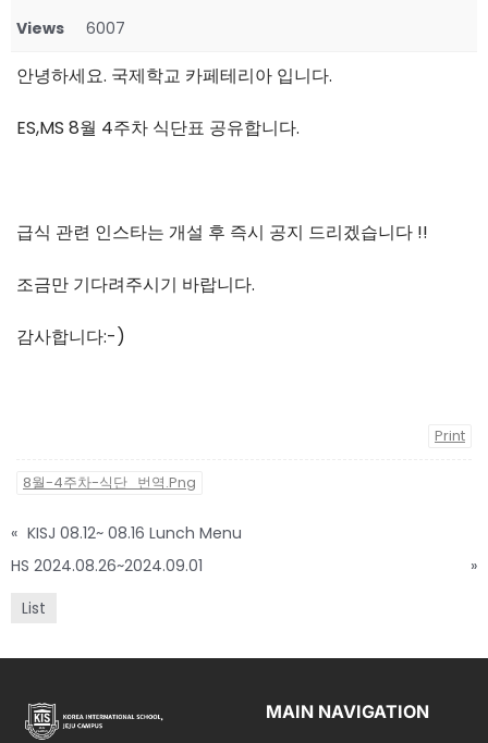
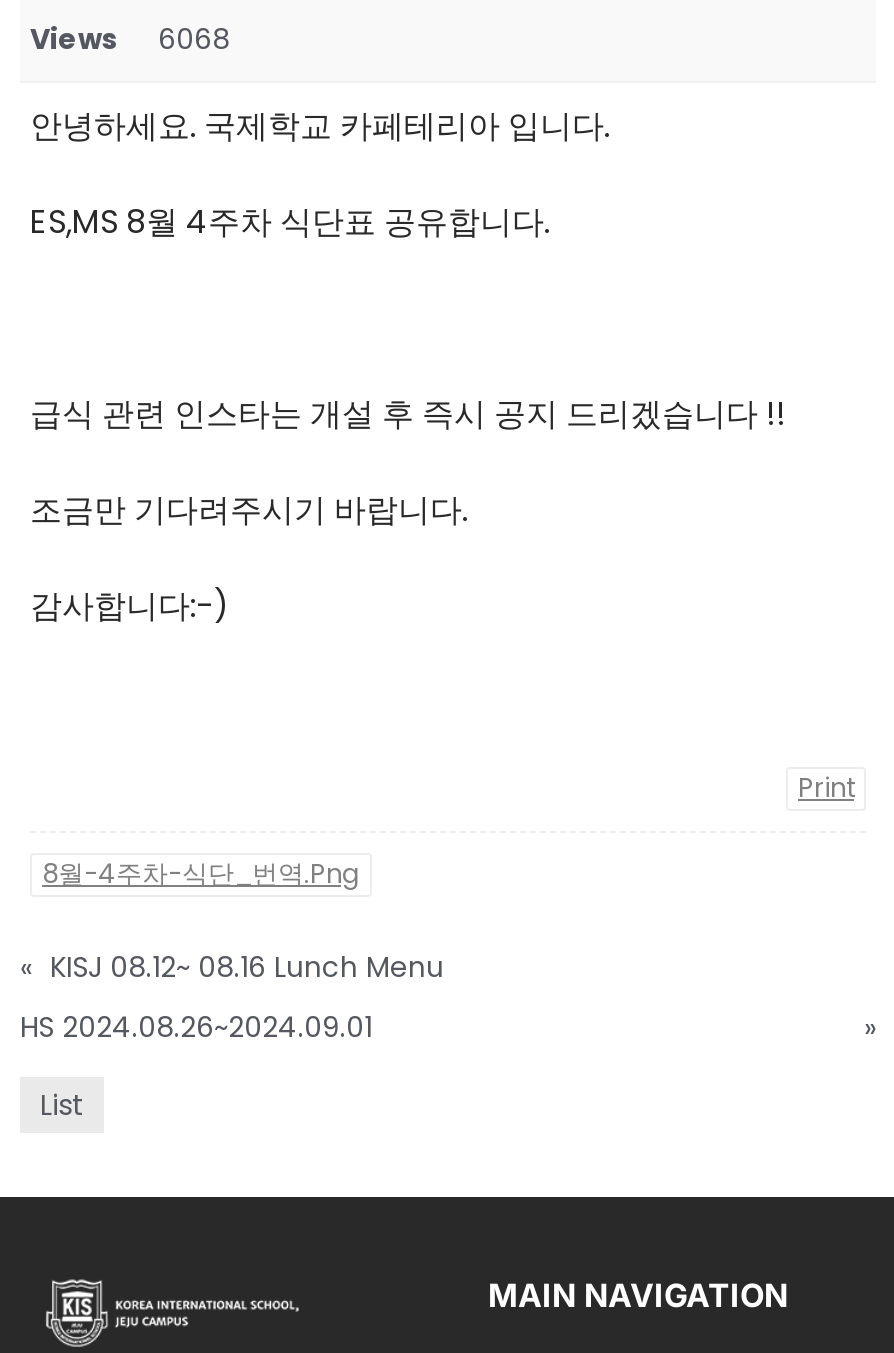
[16,17,125,39] Views 6007 -> [30,19,230,59] Views 6068

